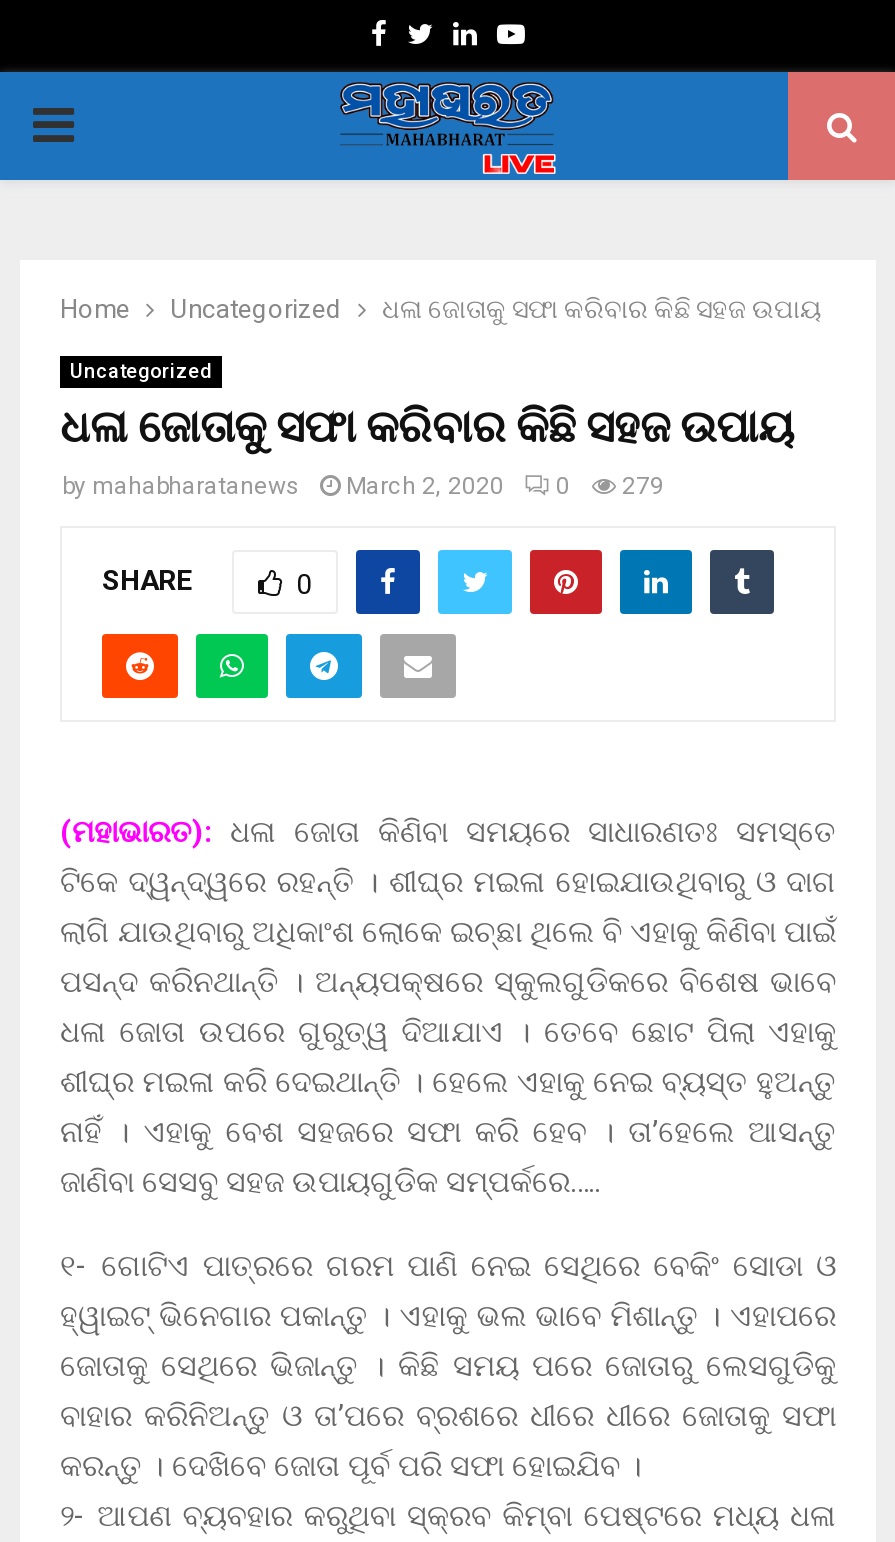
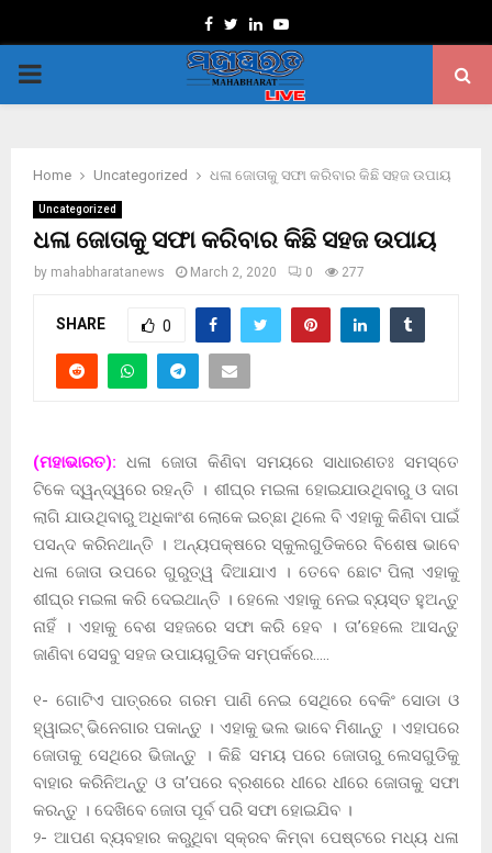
[62,472,664,500] by mahabharatanews March 2, 2020 0 279 -> [34,265,365,280] by mahabharatanews March 2, 2020 0 277

